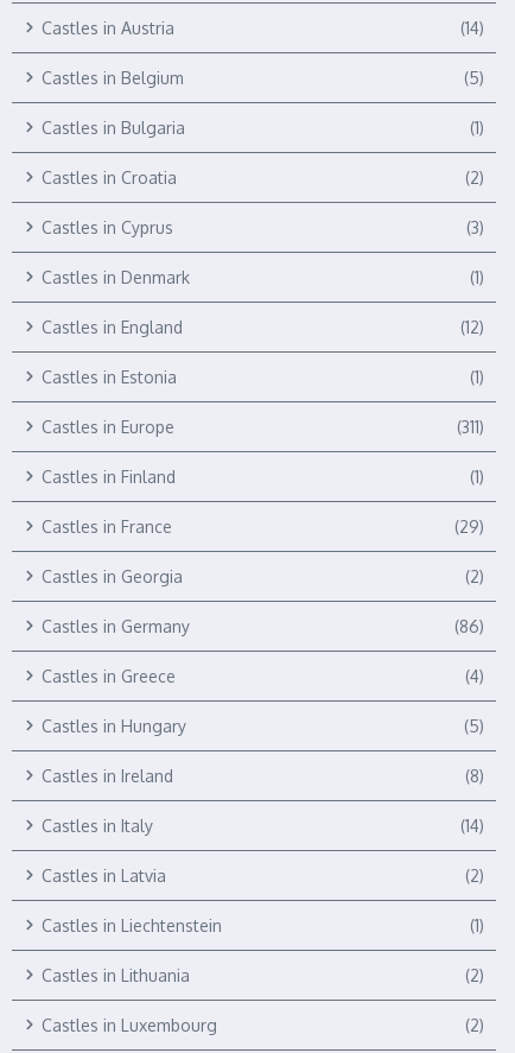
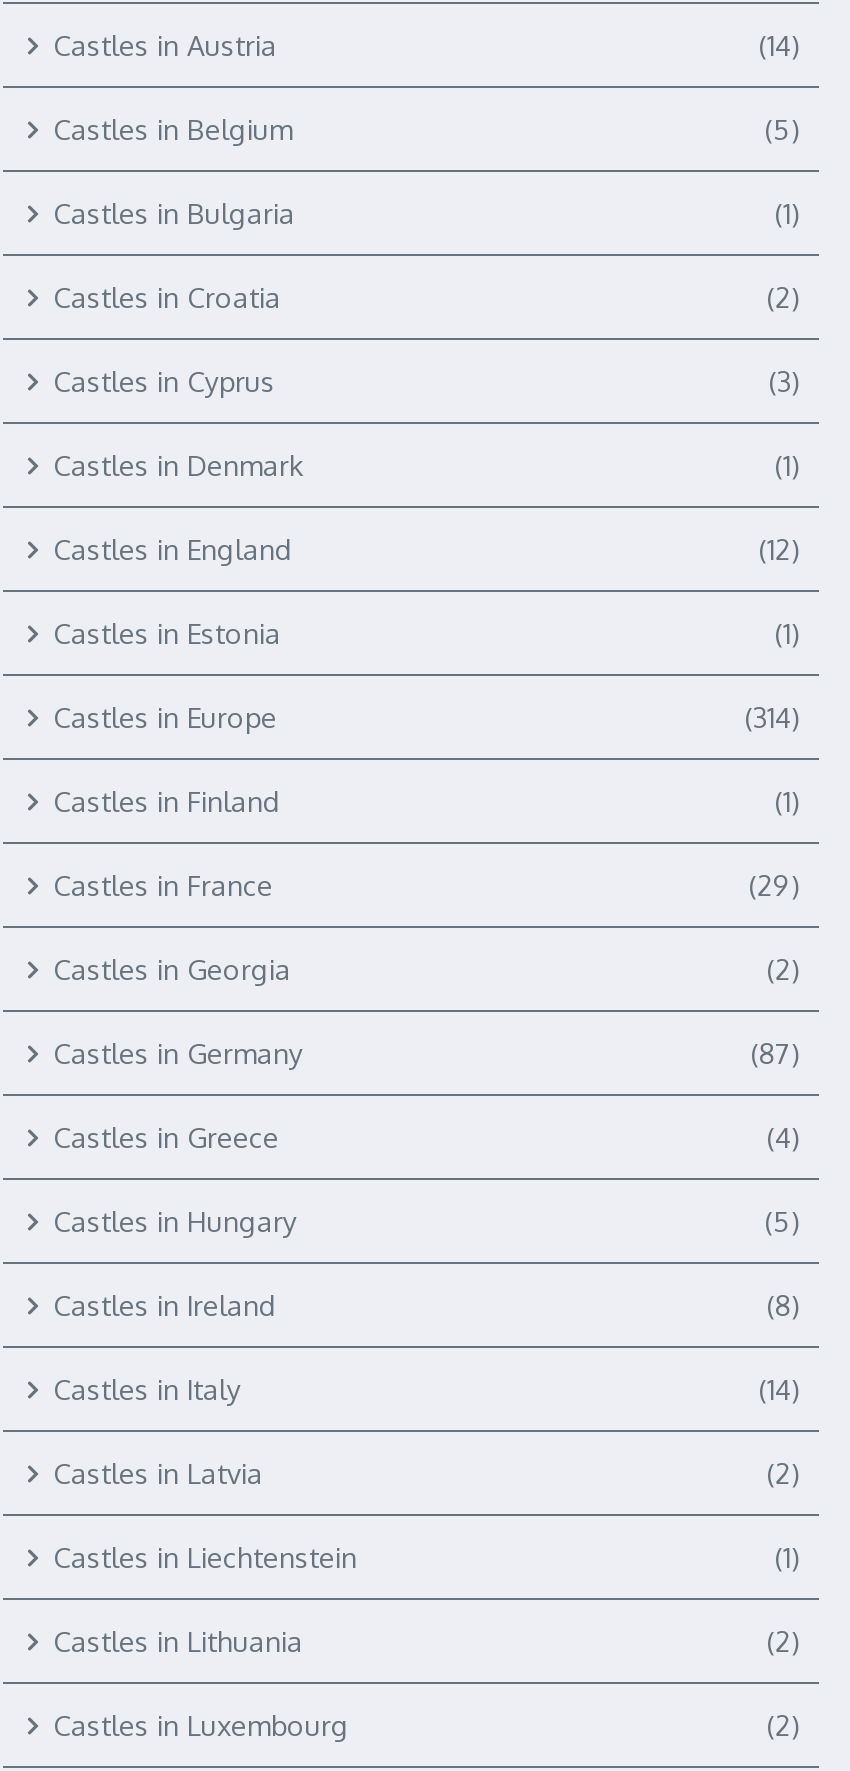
[457,417,484,437] (311) -> [745,700,799,734] (314)
[454,616,484,636] (86) -> [751,1036,799,1070] (87)

